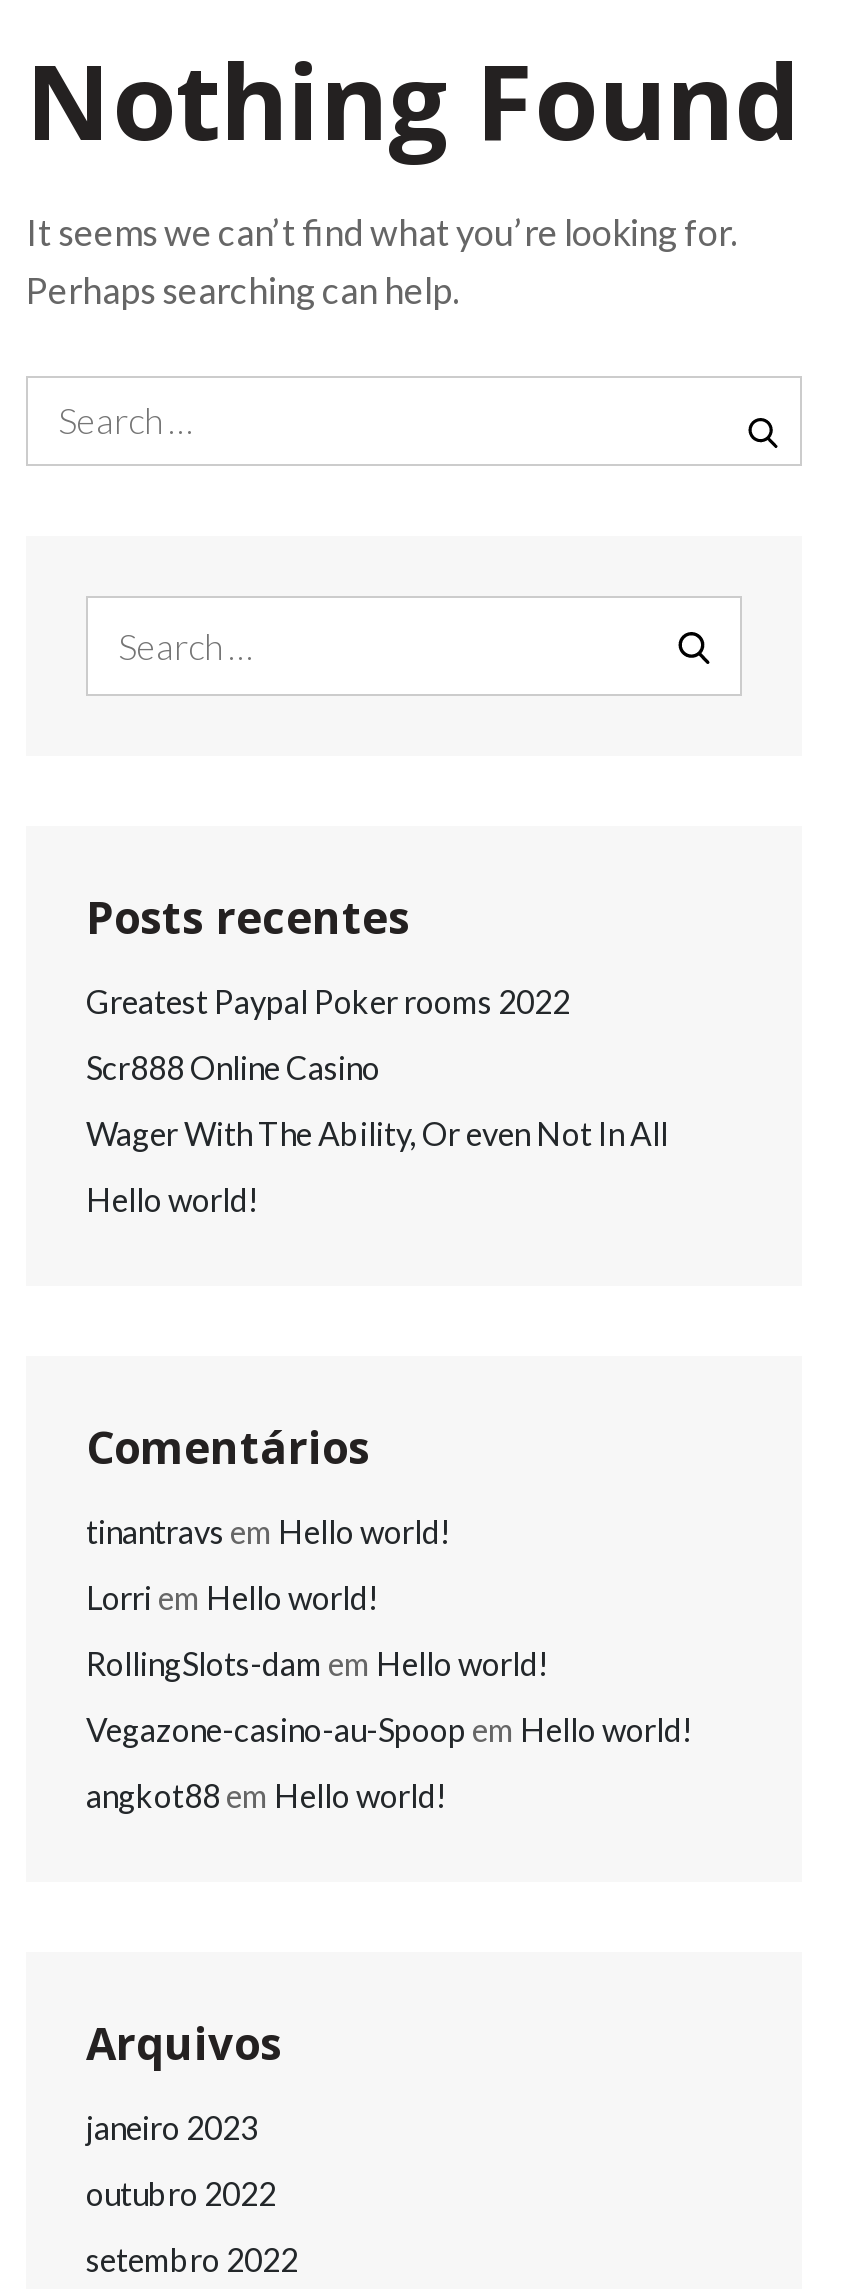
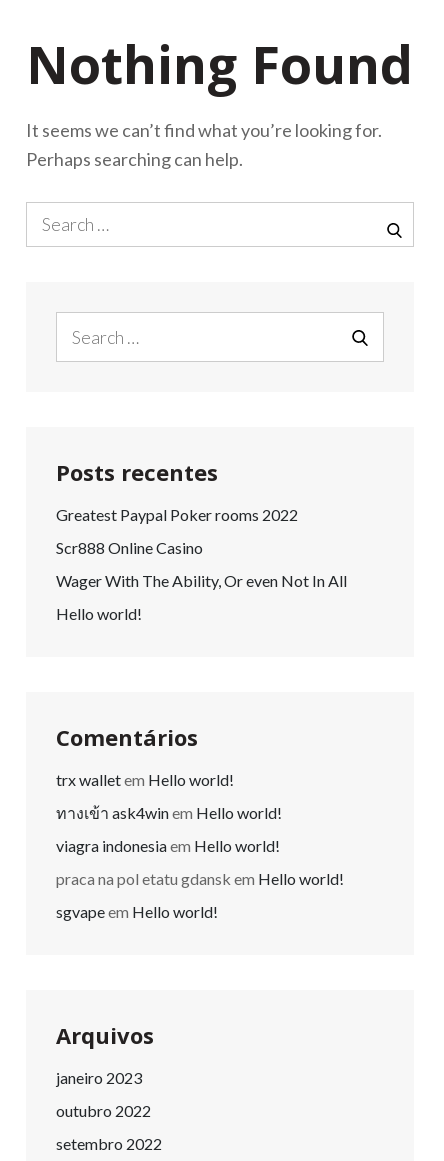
[86,1512,450,1550] tinantravs em Hello world! -> [56,770,234,789] trx wallet em Hello world!
[86,1578,378,1616] Lorri em Hello world! -> [56,803,282,822] ทางเข้า ask4win em Hello world!
[86,1644,548,1682] RollingSlots-dam em Hello world! -> [56,836,280,855] viagra indonesia em Hello world!
[86,1710,692,1748] Vegazone-casino-au-Spoop em Hello world! -> [56,869,344,888] praca na pol etatu gdansk em Hello world!
[86,1776,446,1814] angkot88 em Hello world! -> [56,902,218,921] sgvape em Hello world!

